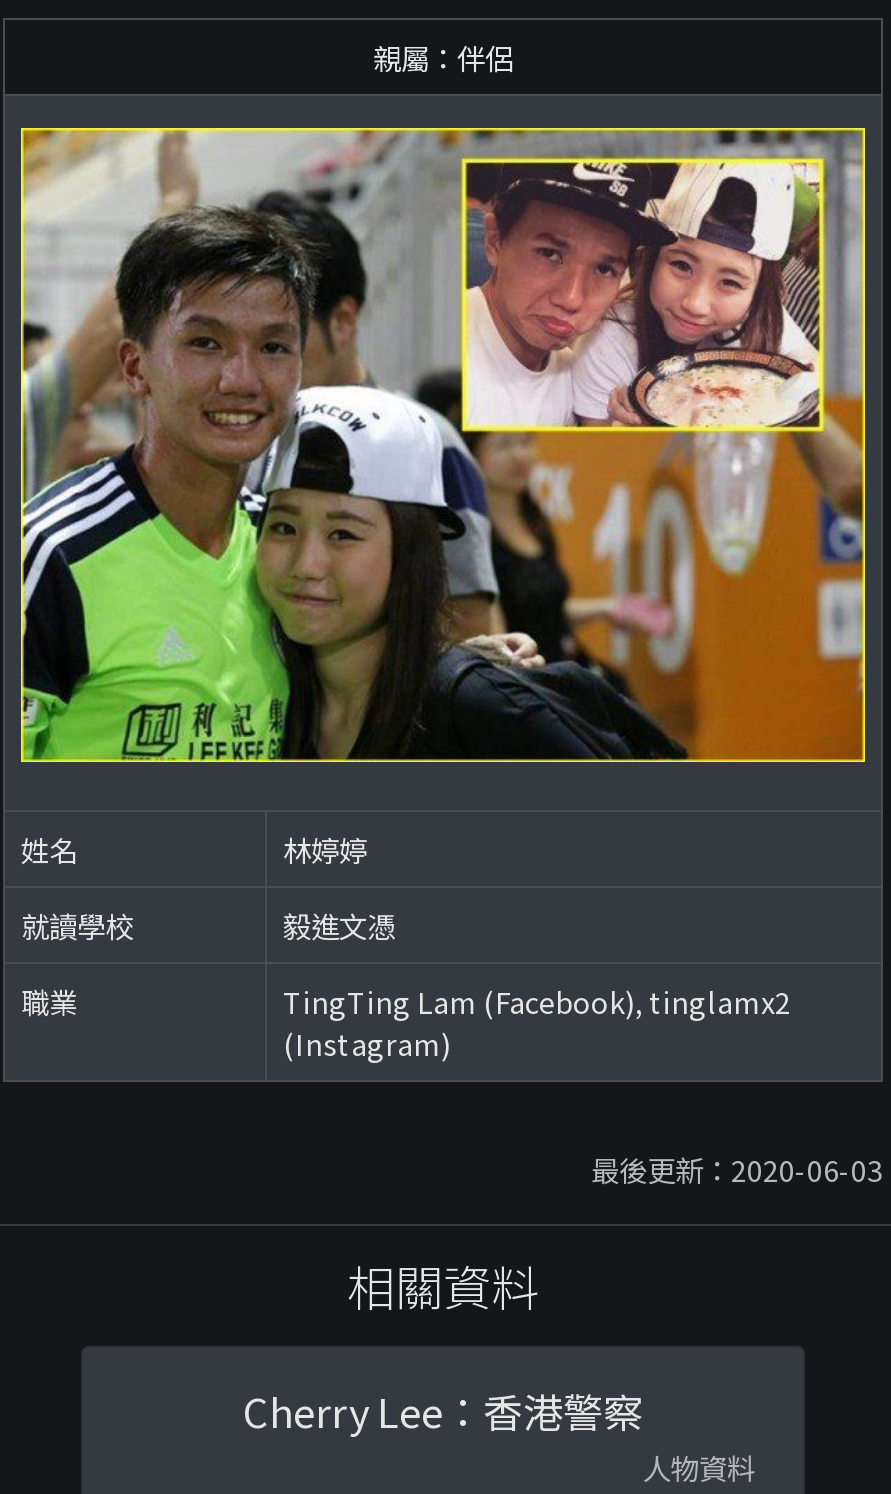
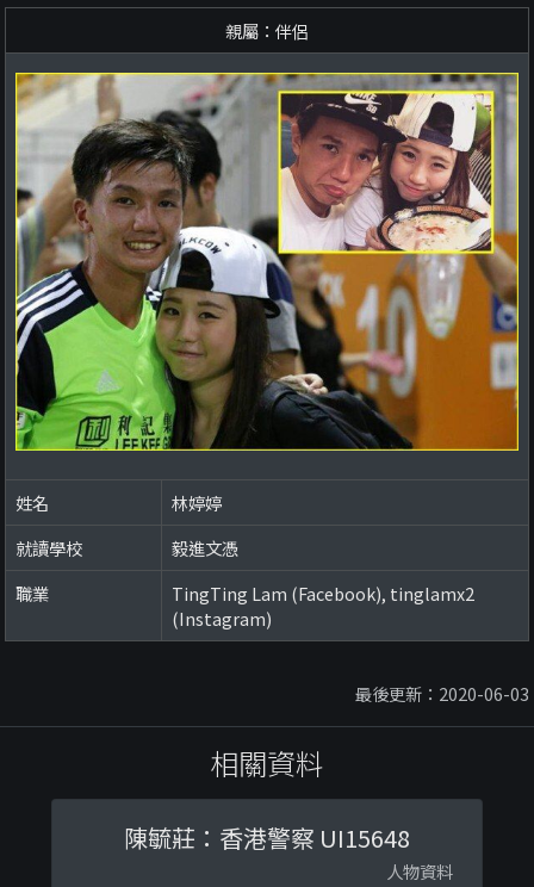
[243,1382,643,1440] Cherry Lee：香港警察 -> [124,820,410,855] 陳毓莊：香港警察 UI15648

